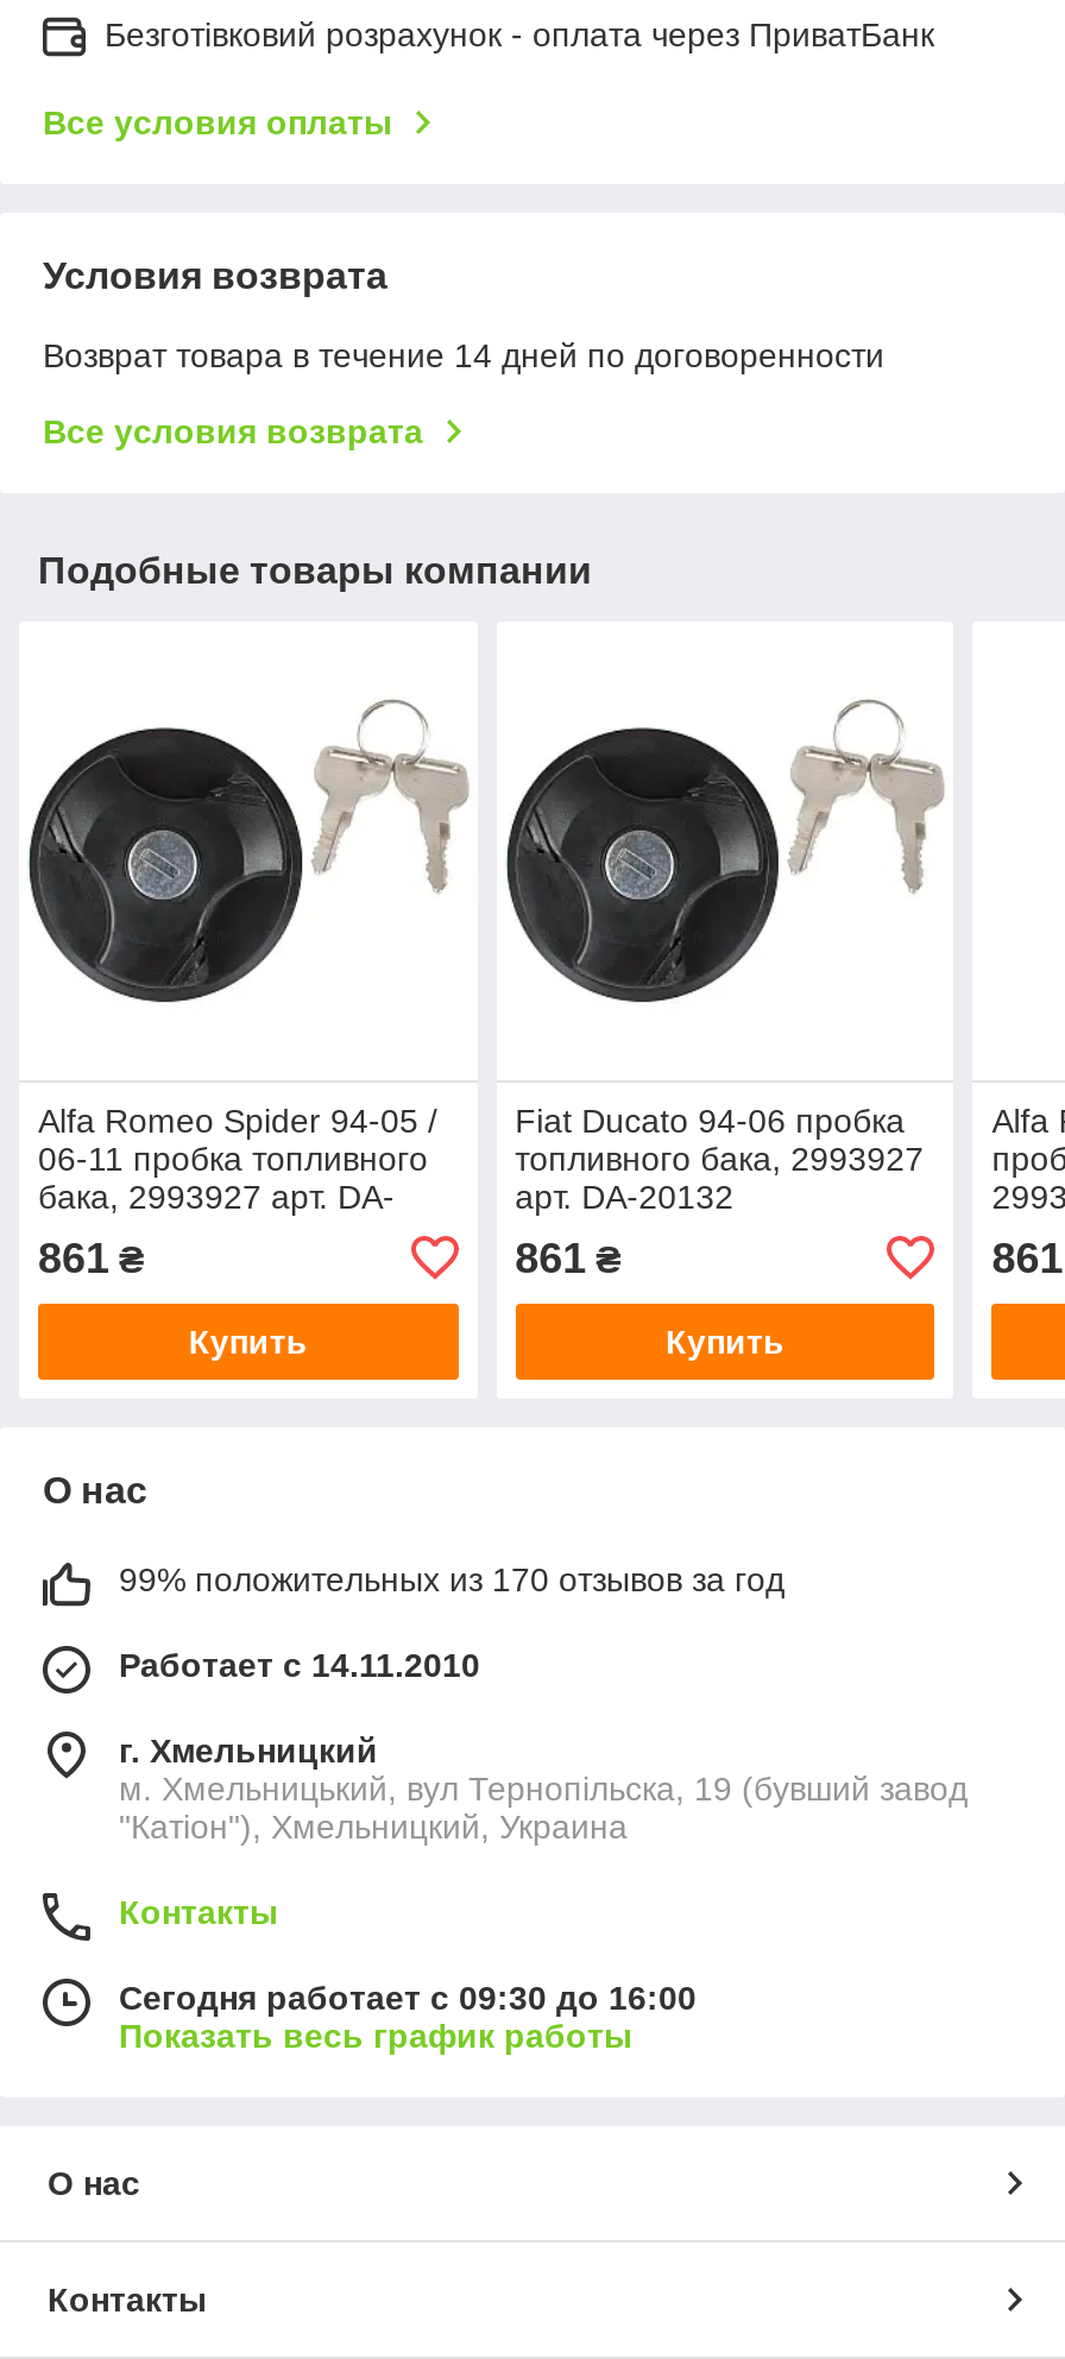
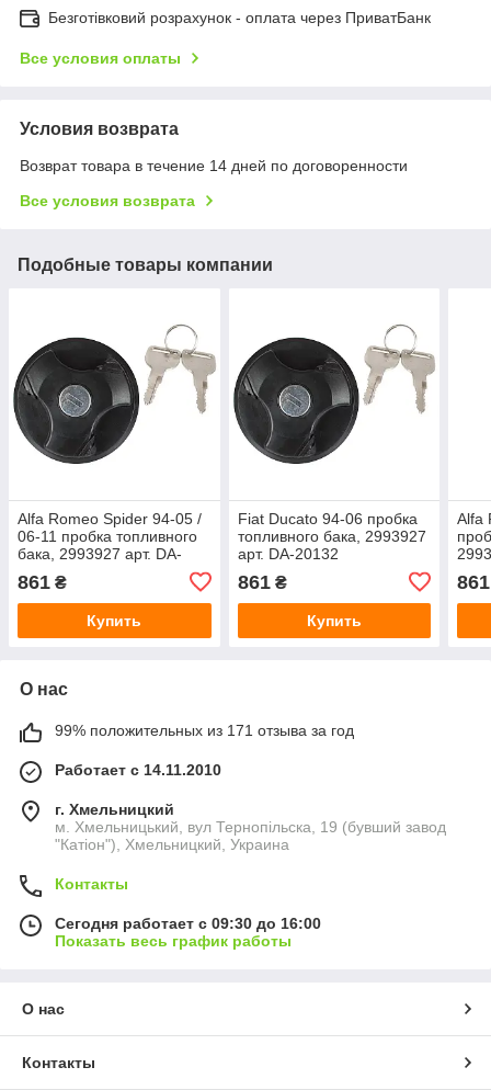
[119,1560,784,1598] 99% положительных из 170 отзывов за год -> [55,721,354,739] 99% положительных из 171 отзыва за год

